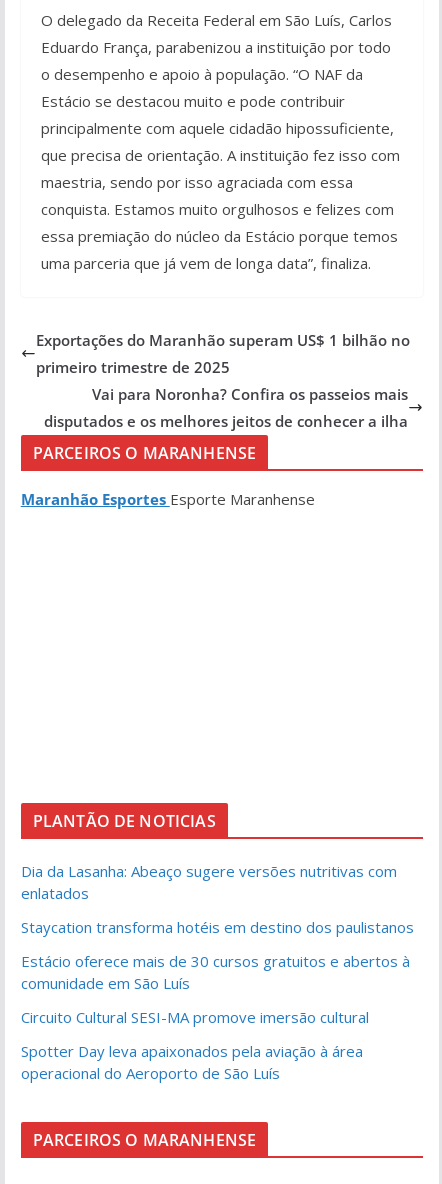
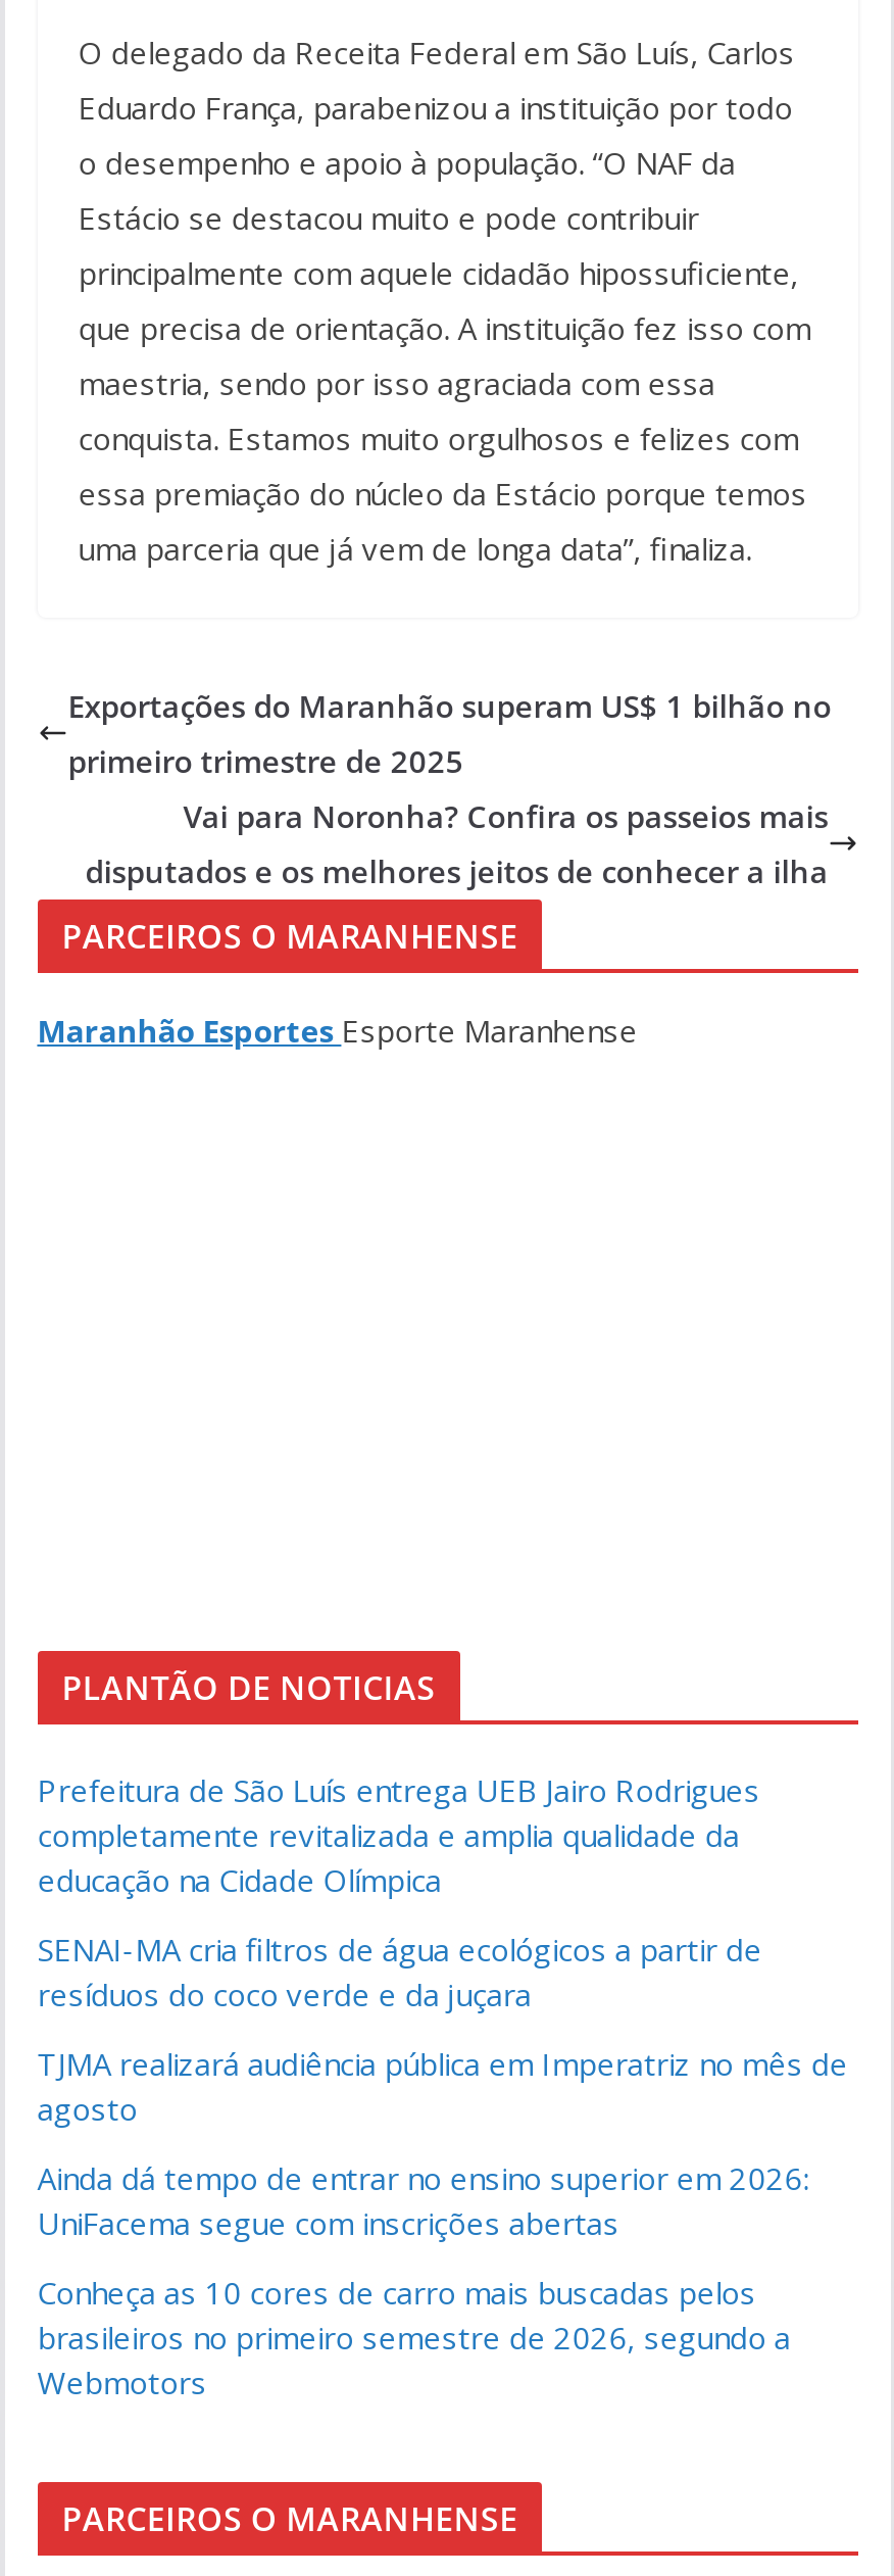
[21,860,397,902] Dia da Lasanha: Abeaço sugere versões nutritivas com | enlatados -> [37,1768,760,1899] Prefeitura de São Luís entrega UEB Jairo Rodrigues | completamente revitalizada e amplia qualidade da | educação na Cidade Olímpica
[21,916,414,936] Staycation transforma hotéis em destino dos paulistanos -> [37,1928,762,2013] SENAI-MA cria filtros de água ecológicos a partir de | resíduos do coco verde e da juçara
[21,950,410,992] Estácio oferece mais de 30 cursos gratuitos e abertos à | comunidade em São Luís -> [37,2042,847,2128] TJMA realizará audiência pública em Imperatriz no mês de | agosto
[21,1006,369,1026] Circuito Cultural SESI-MA promove imersão cultural -> [37,2156,809,2242] Ainda dá tempo de entrar no ensino superior em 2026: | UniFacema segue com inscrições abertas
[21,1040,363,1082] Spotter Day leva apaixonados pela aviação à área | operacional do Aeroporto de São Luís -> [37,2271,790,2401] Conheça as 10 cores de carro mais buscadas pelos | brasileiros no primeiro semestre de 2026, segundo a | Webmotors

